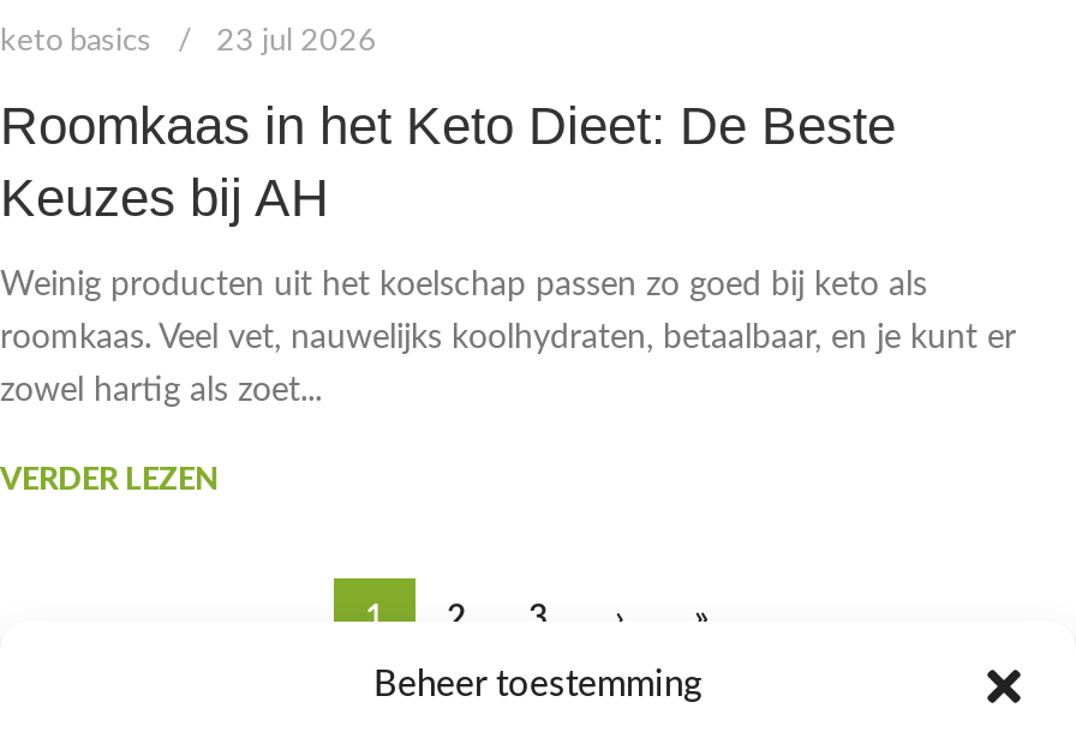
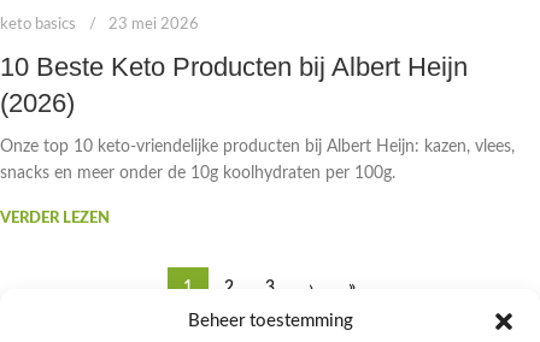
[0,27,1016,408] 23 jul 2026 | Roomkaas in het Keto Dieet: De Beste | Keuzes bij AH | Weinig producten uit het koelschap passen zo goed bij keto als | roomkaas. Veel vet, nauwelijks koolhydraten, betaalbaar, en je kunt er | zowel hartig als zoet... -> [0,17,515,182] 23 mei 2026 | 10 Beste Keto Producten bij Albert Heijn | (2026) | Onze top 10 keto-vriendelijke producten bij Albert Heijn: kazen, vlees, | snacks en meer onder de 10g koolhydraten per 100g.

